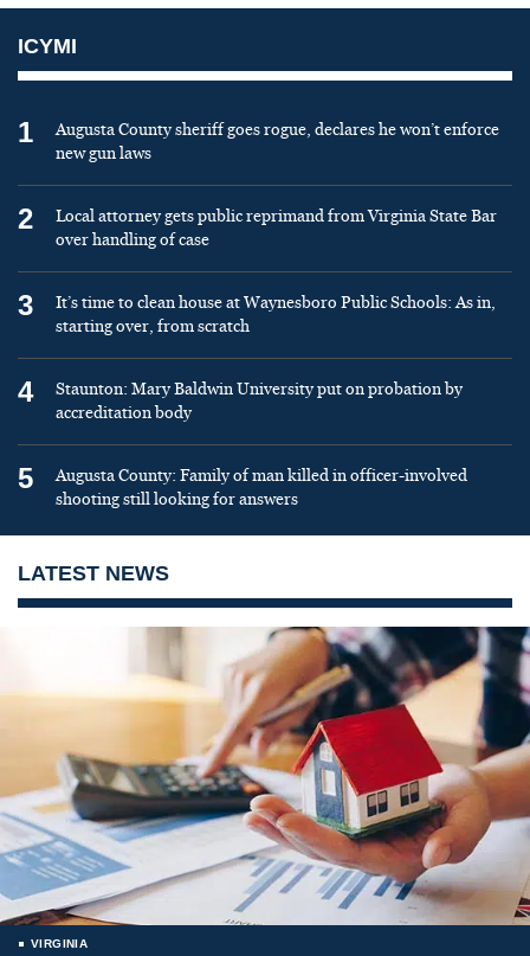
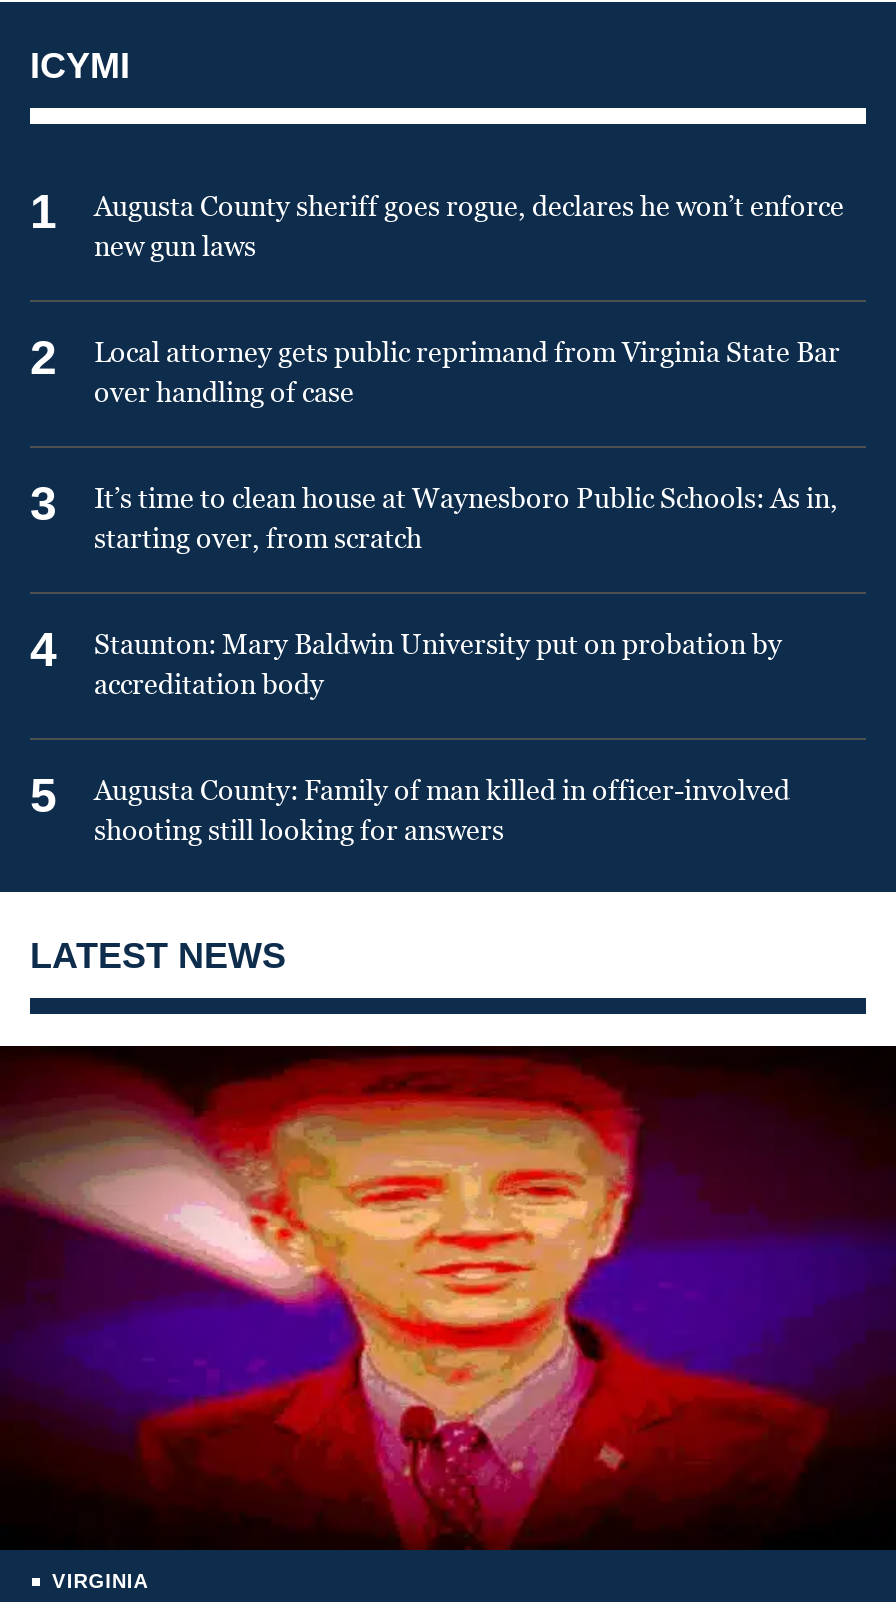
[4,625,526,926] [image] -> [6,1044,890,1552] [image]

